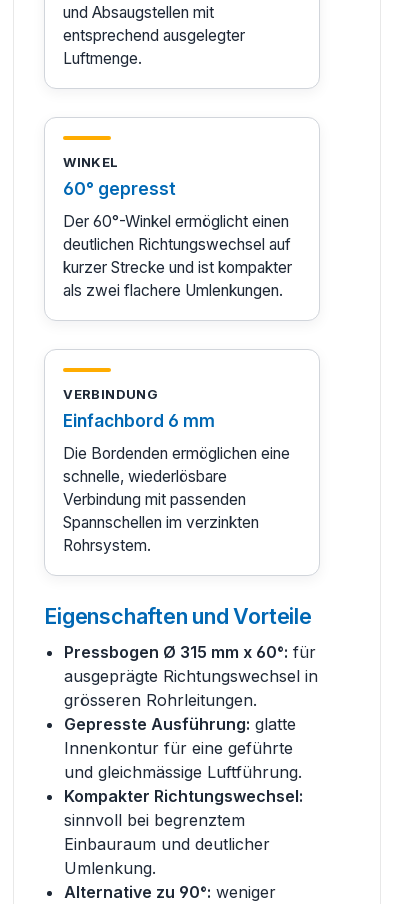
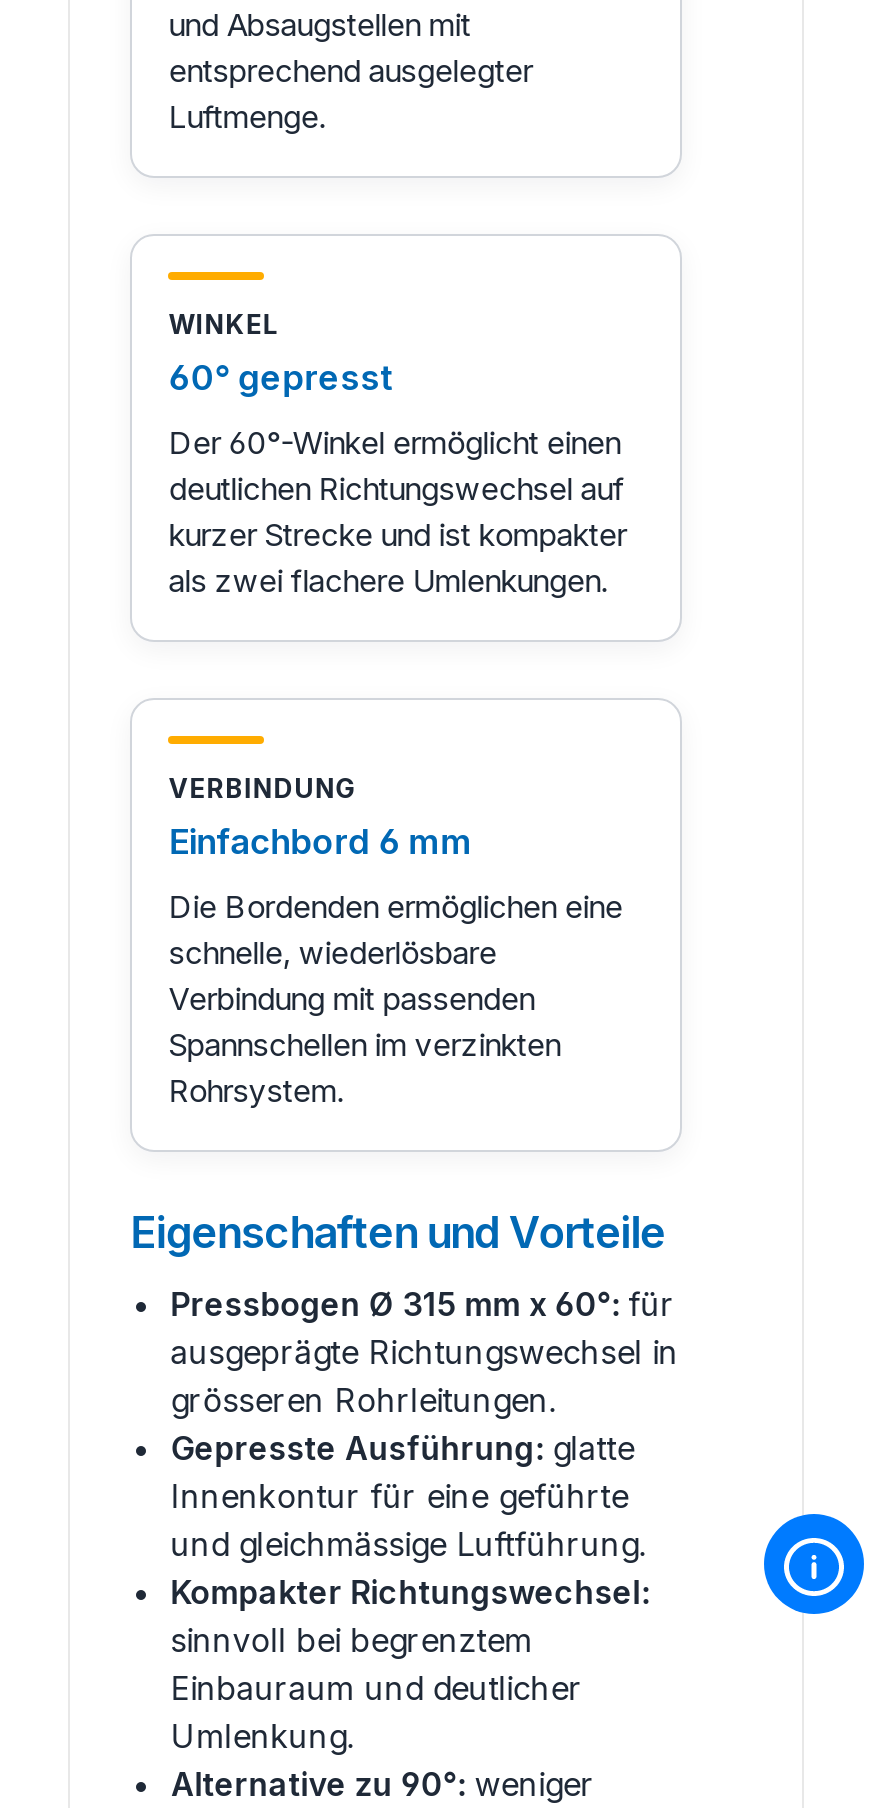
none -> [762,1512,866,1616] [image]

